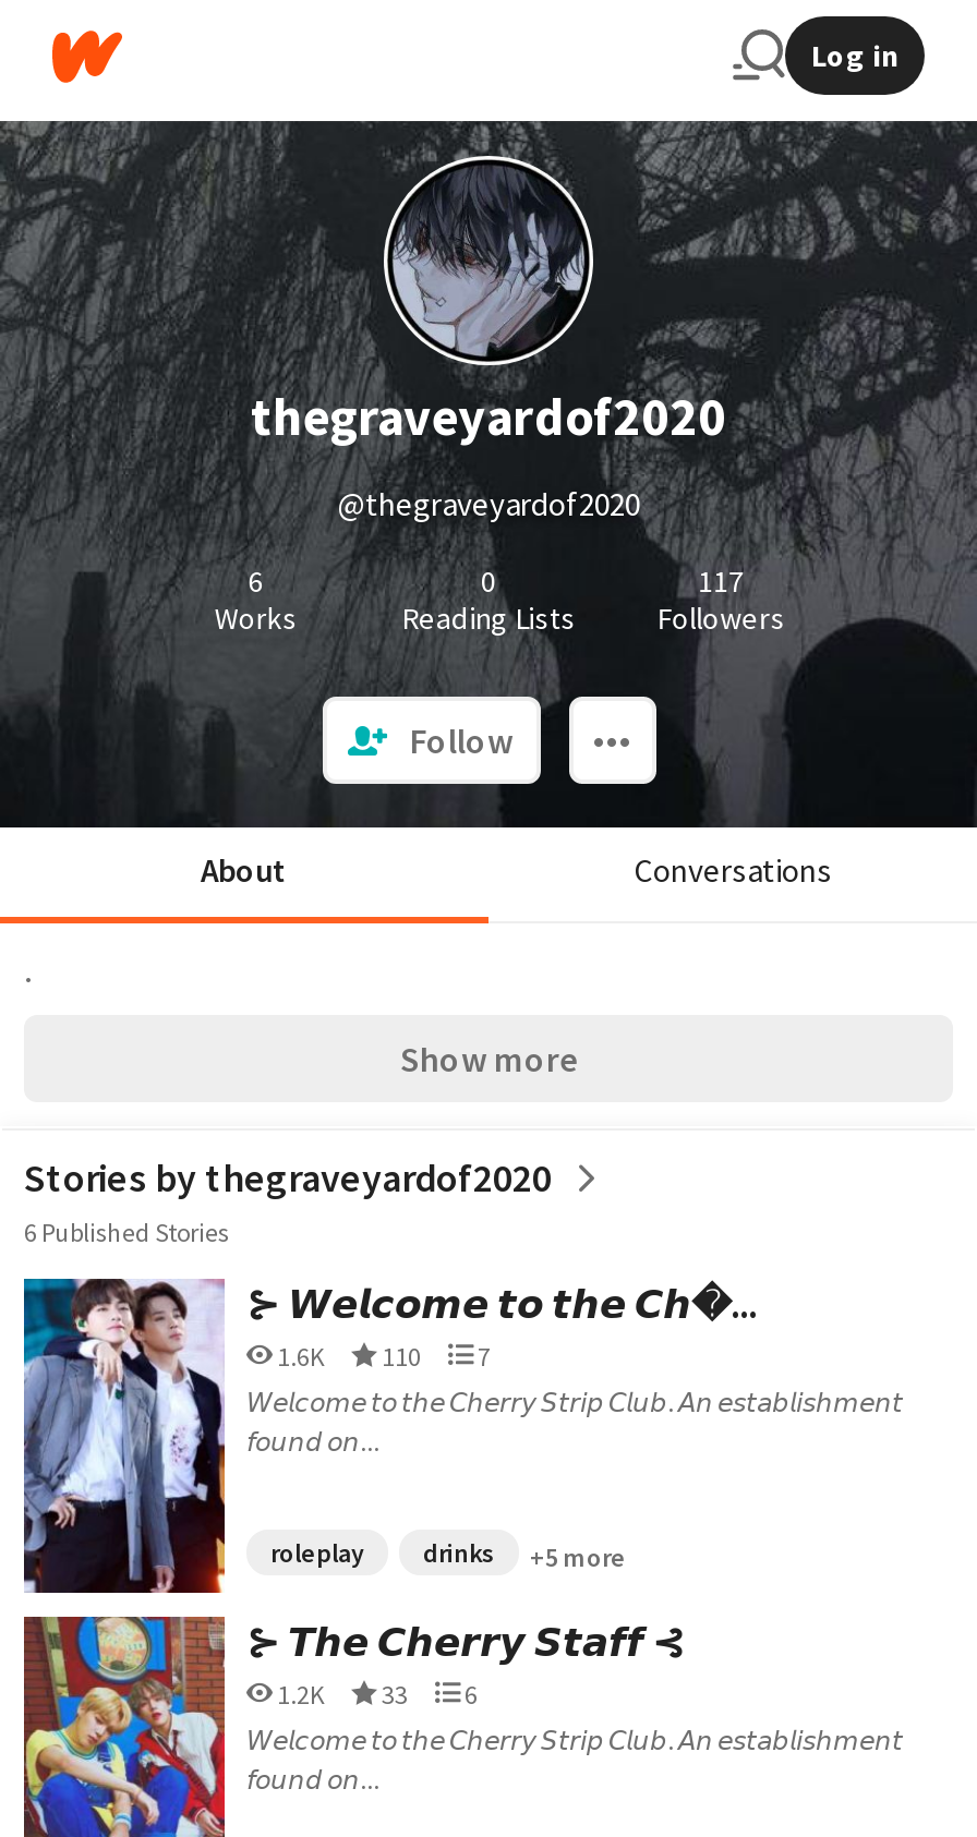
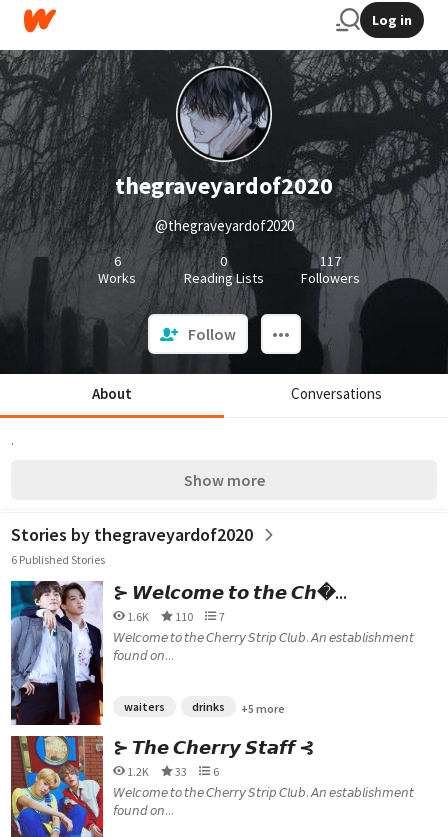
[270,1536,364,1569] roleplay -> [124,699,165,714] waiters

